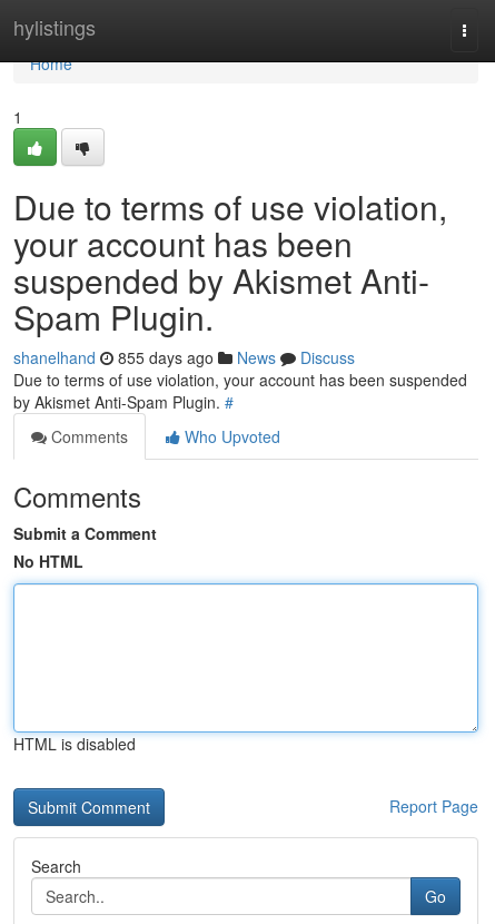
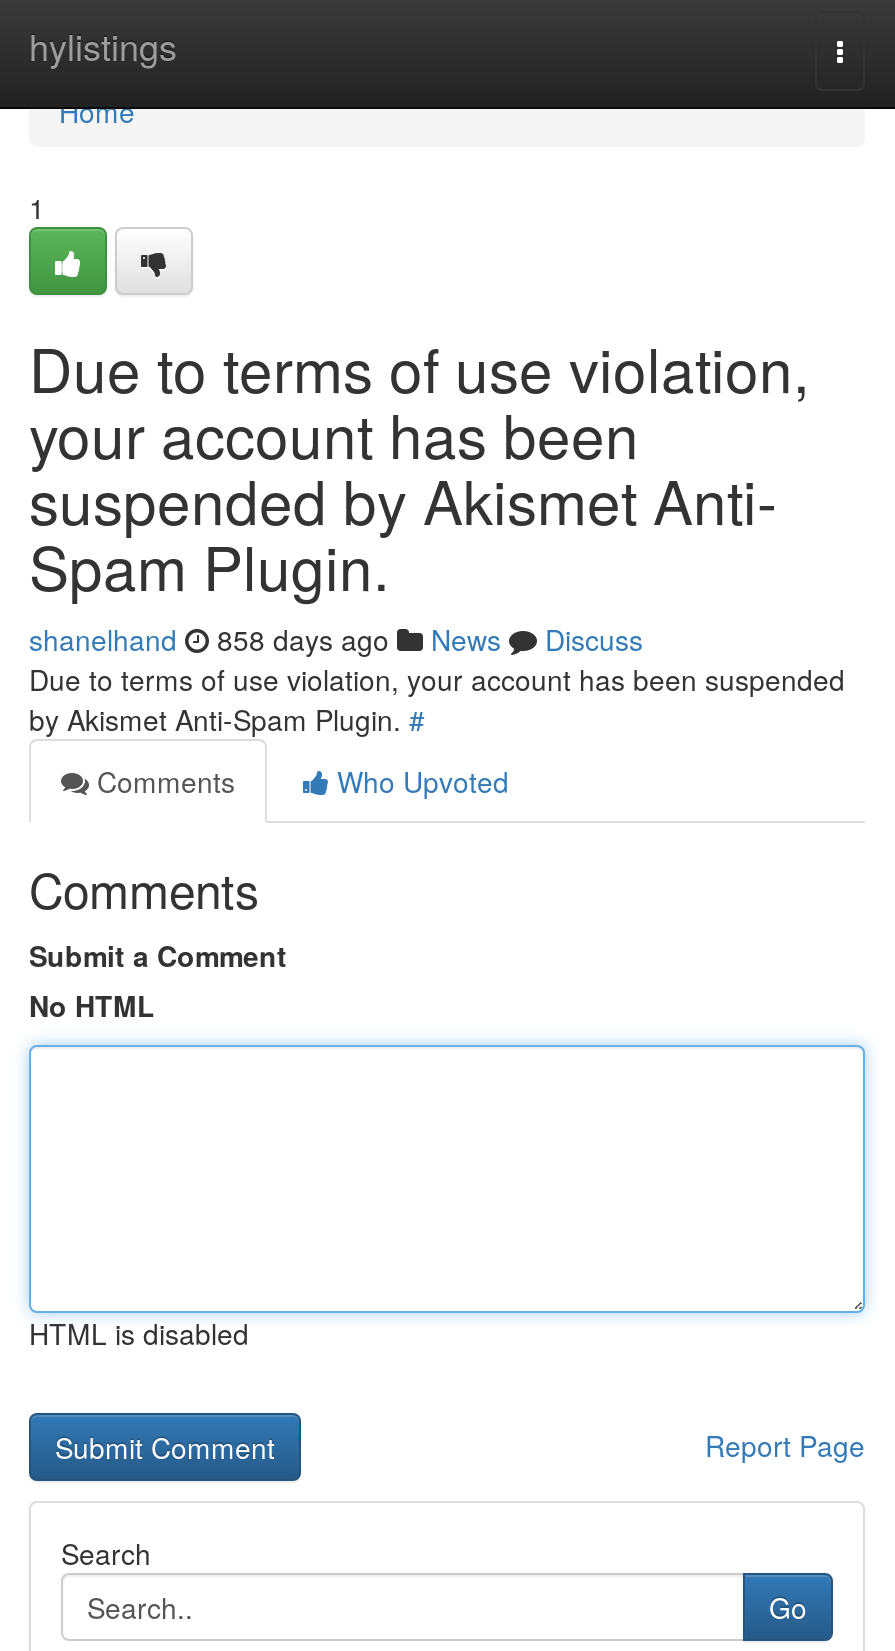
[13,346,355,368] shanelhand 855 days ago News Discuss -> [29,619,643,659] shanelhand 858 days ago News Discuss

